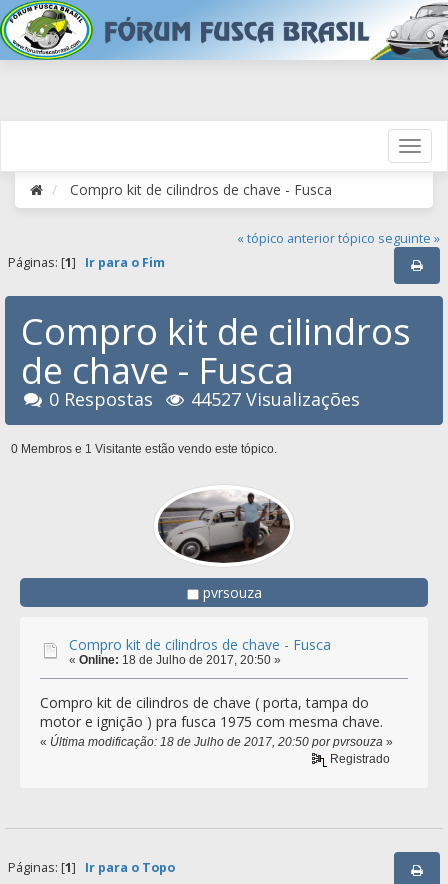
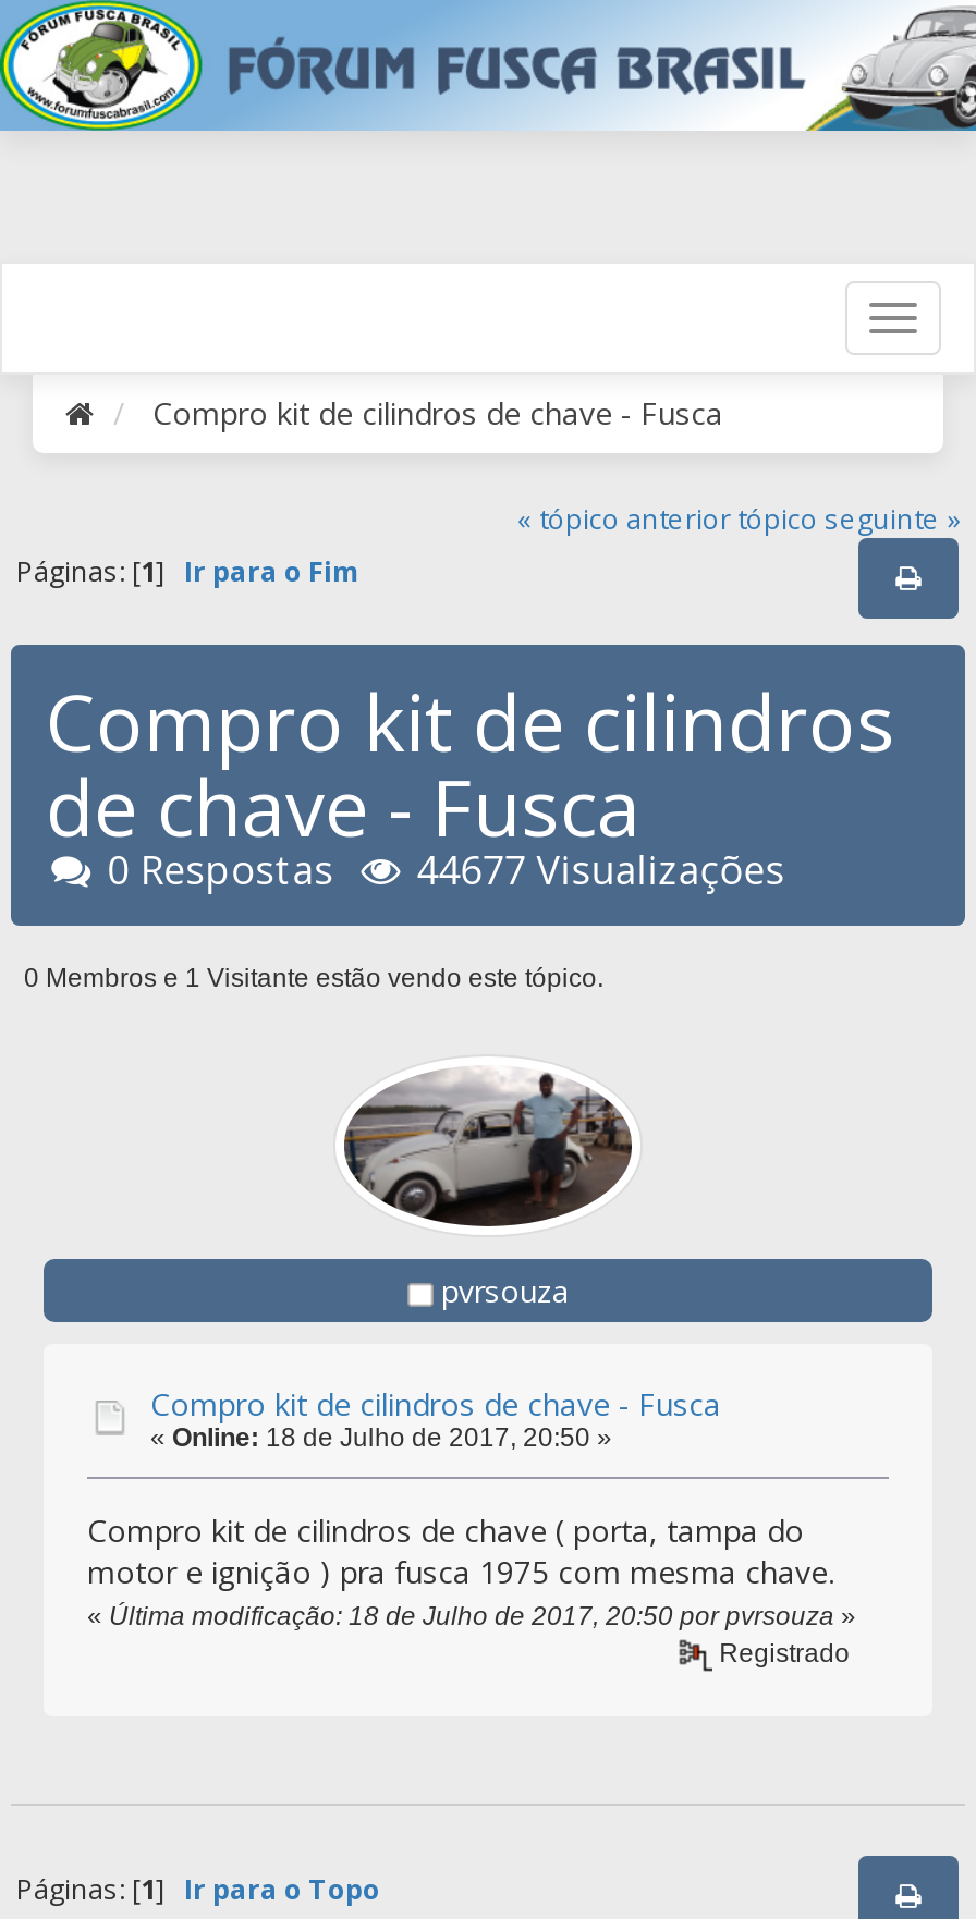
[191,387,360,411] 44527 Visualizações -> [417,843,785,895] 44677 Visualizações

